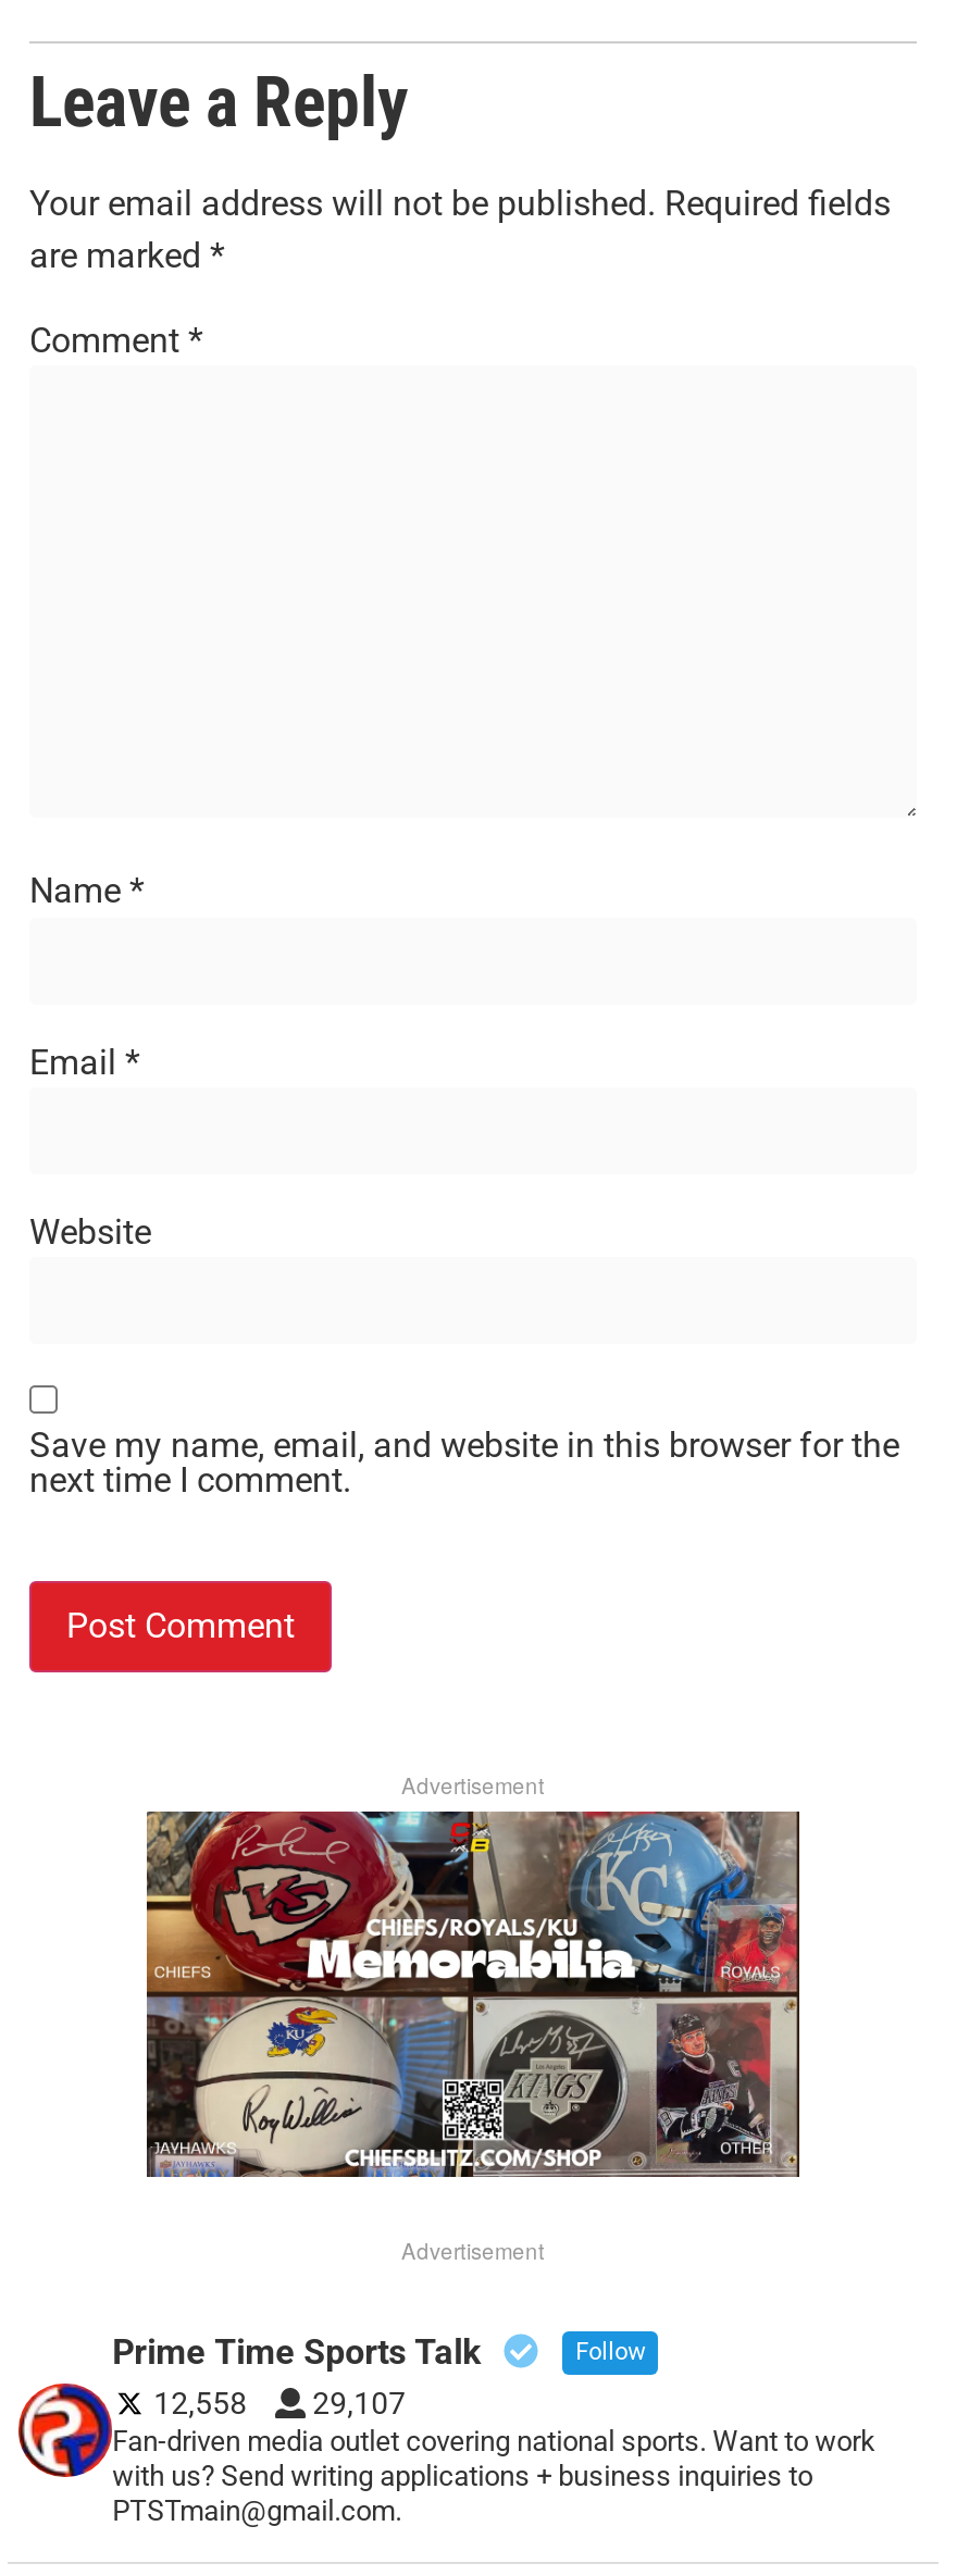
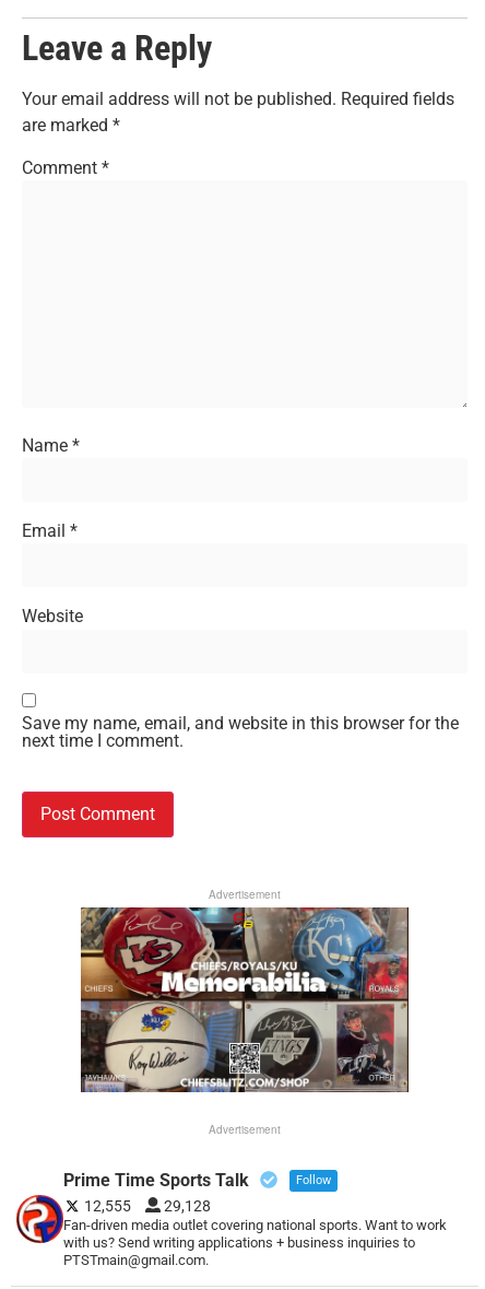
[154,2386,254,2421] 12,558 -> [84,1197,134,1214] 12,555
[312,2386,406,2421] 29,107 -> [164,1197,211,1214] 29,128

